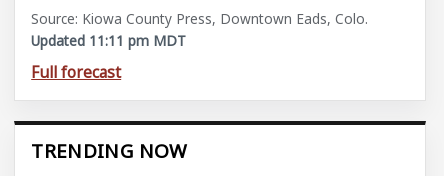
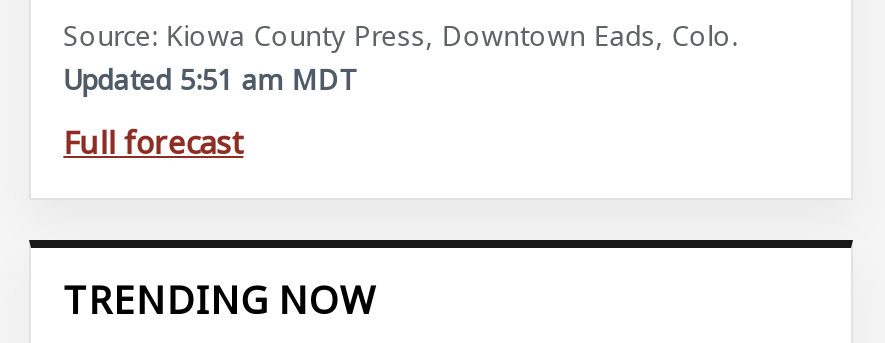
[31,31,186,50] Updated 11:11 pm MDT -> [63,60,357,98] Updated 5:51 am MDT

